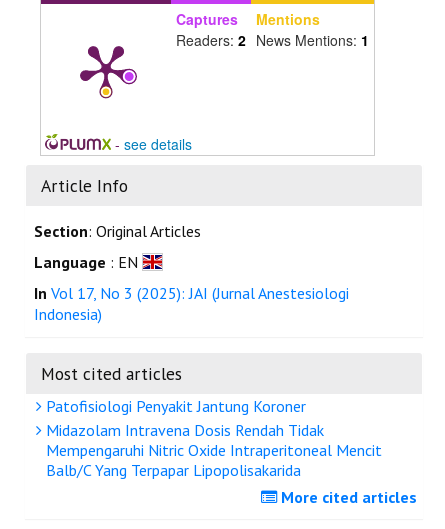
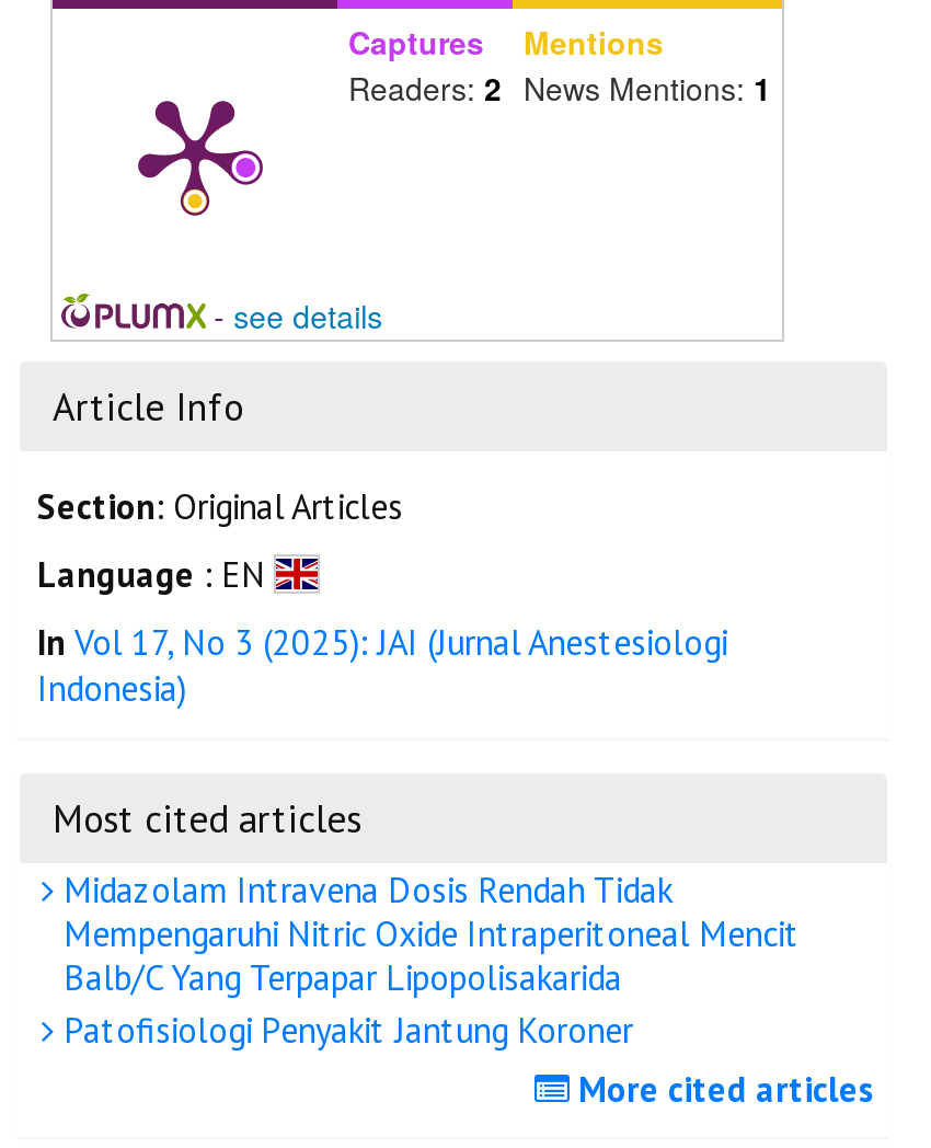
moved [42,396,306,416] -> [55,1007,633,1051]: Patofisiologi Penyakit Jantung Koroner
moved [42,420,382,480] -> [55,867,800,998]: Midazolam Intravena Dosis Rendah Tidak | Mempengaruhi Nitric Oxide Intraperitoneal Mencit | Balb/C Yang Terpapar Lipopolisakarida

